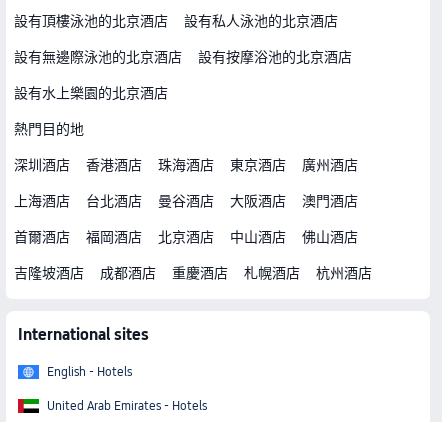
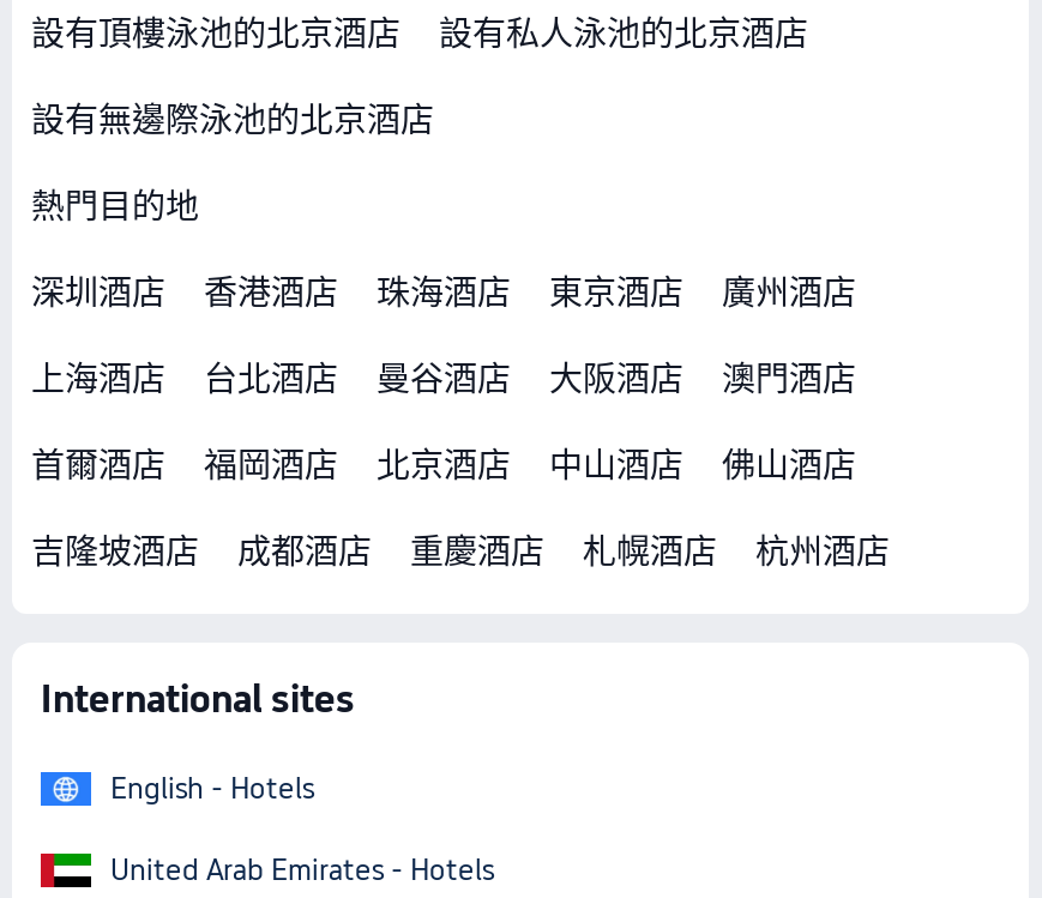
[14,49,352,101] 設有按摩浴池的北京酒店 | 設有水上樂園的北京酒店 -> none

